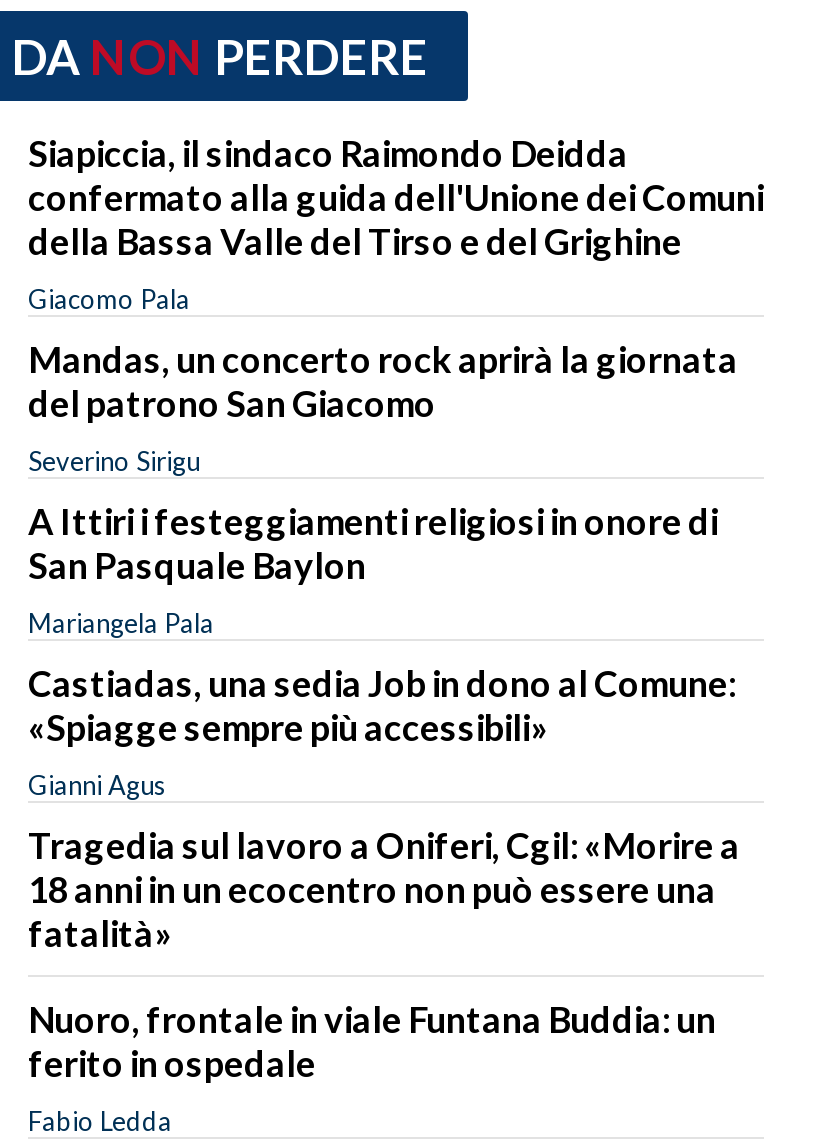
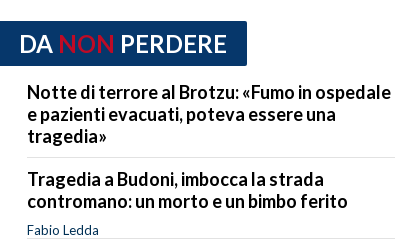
[28,130,764,1084] Siapiccia, il sindaco Raimondo Deidda | confermato alla guida dell'Unione dei Comuni | della Bassa Valle del Tirso e del Grighine | Giacomo Pala | Mandas, un concerto rock aprirà la giornata | del patrono San Giacomo | Severino Sirigu | A Ittiri i festeggiamenti religiosi in onore di | San Pasquale Baylon | Mariangela Pala | Castiadas, una sedia Job in dono al Comune: | «Spiagge sempre più accessibili» | Gianni Agus | Tragedia sul lavoro a Oniferi, Cgil: «Morire a | 18 anni in un ecocentro non può essere una | fatalità» | Nuoro, frontale in viale Funtana Buddia: un | ferito in ospedale -> [27,81,391,212] Notte di terrore al Brotzu: «Fumo in ospedale | e pazienti evacuati, poteva essere una | tragedia» | Tragedia a Budoni, imbocca la strada | contromano: un morto e un bimbo ferito

